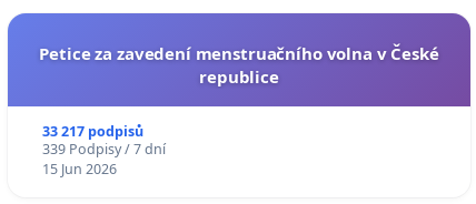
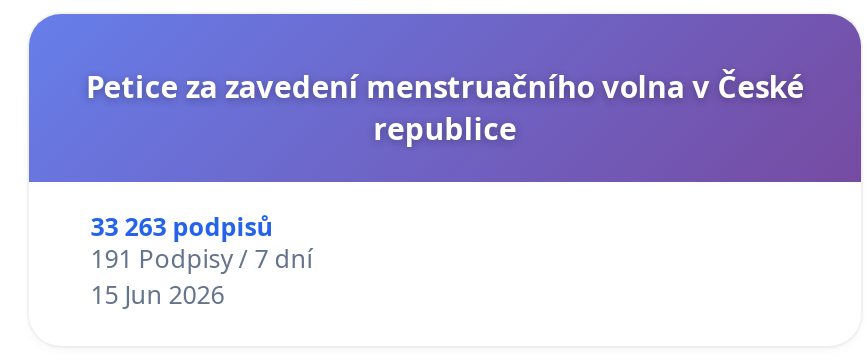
[42,123,143,141] 33 217 podpisů -> [91,210,273,244] 33 263 podpisů
[42,140,165,159] 339 Podpisy / 7 dní -> [91,242,313,276] 191 Podpisy / 7 dní

